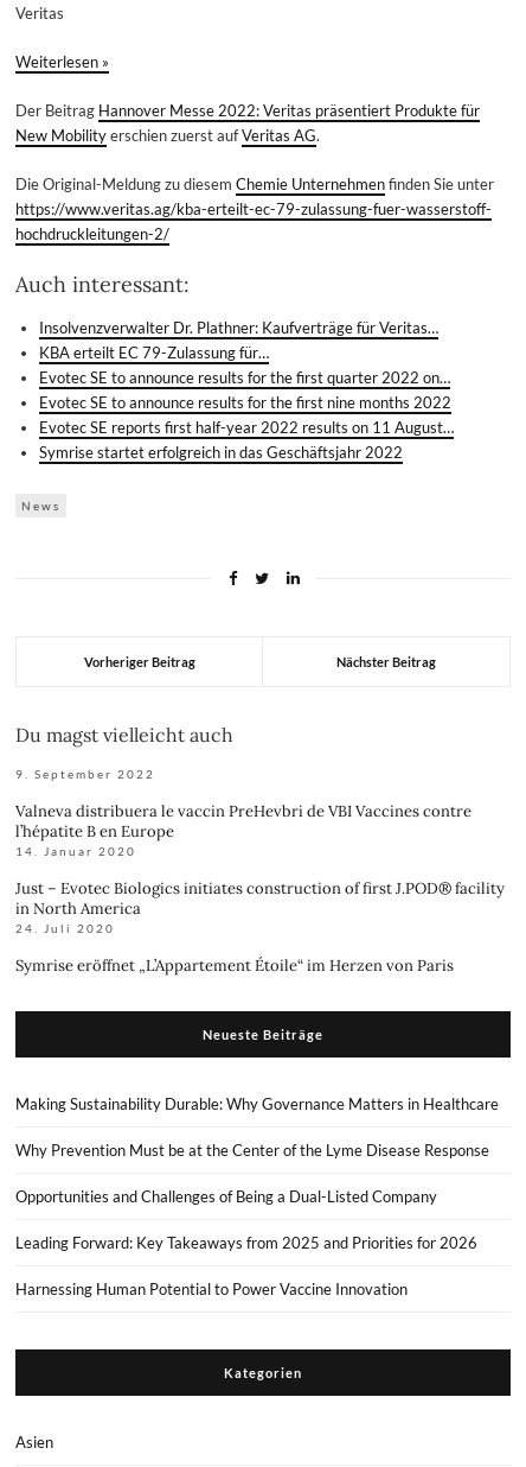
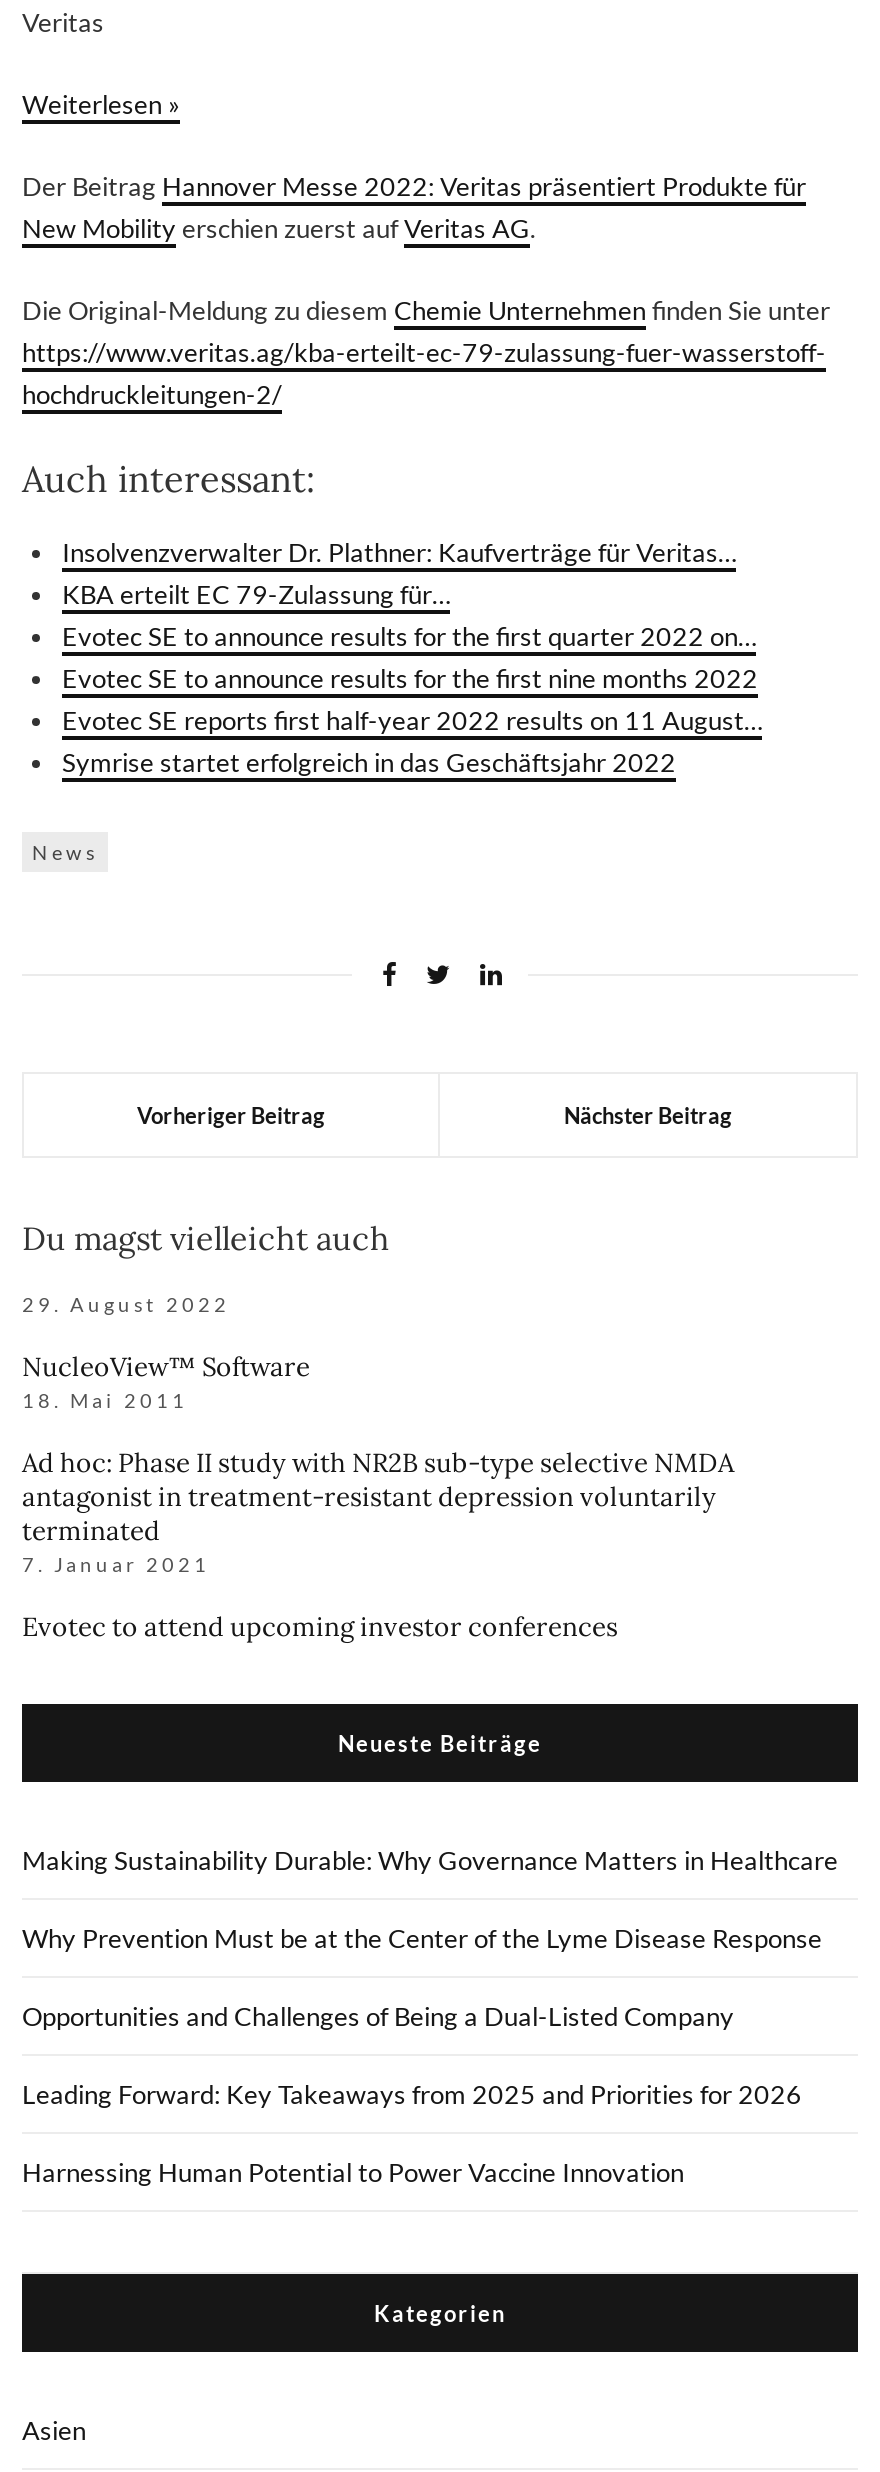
[15,766,155,781] 9. September 2022 -> [22,1292,230,1316] 29. August 2022
[15,801,472,858] Valneva distribuera le vaccin PreHevbri de VBI Vaccines contre | l’hépatite B en Europe | 14. Januar 2020 -> [22,1350,310,1412] NucleoView™ Software | 18. Mai 2011
[15,878,505,935] Just – Evotec Biologics initiates construction of first J.POD® facility | in North America | 24. Juli 2020 -> [22,1446,734,1576] Ad hoc: Phase II study with NR2B sub-type selective NMDA | antagonist in treatment-resistant depression voluntarily | terminated | 7. Januar 2021
[15,955,454,975] Symrise eröffnet „L’Appartement Étoile“ im Herzen von Paris -> [22,1610,618,1644] Evotec to attend upcoming investor conferences

